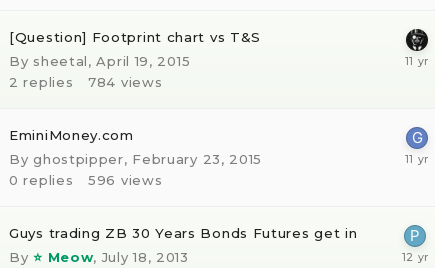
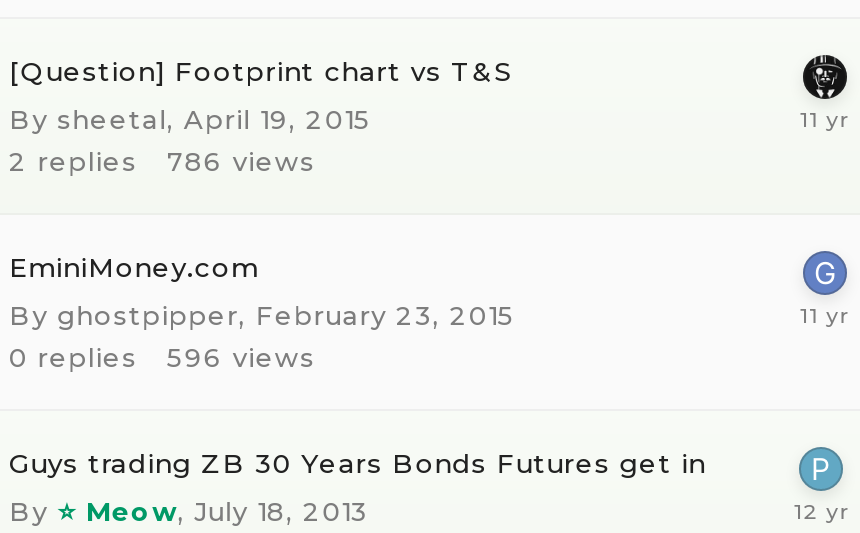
[9,73,162,89] 2 replies 784 views -> [9,144,316,176] 2 replies 786 views

